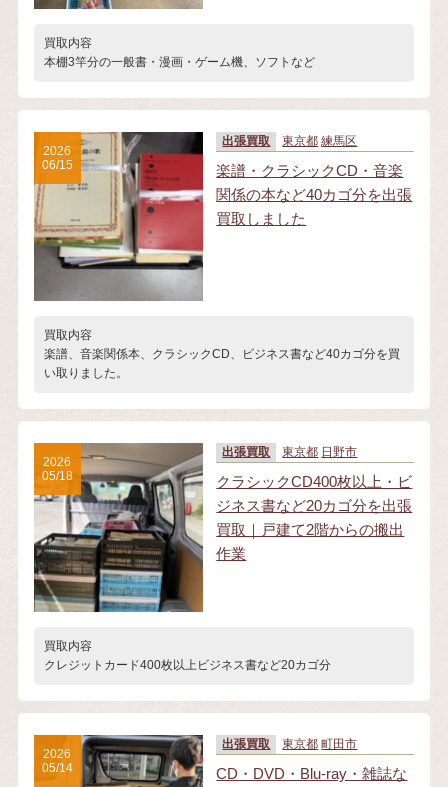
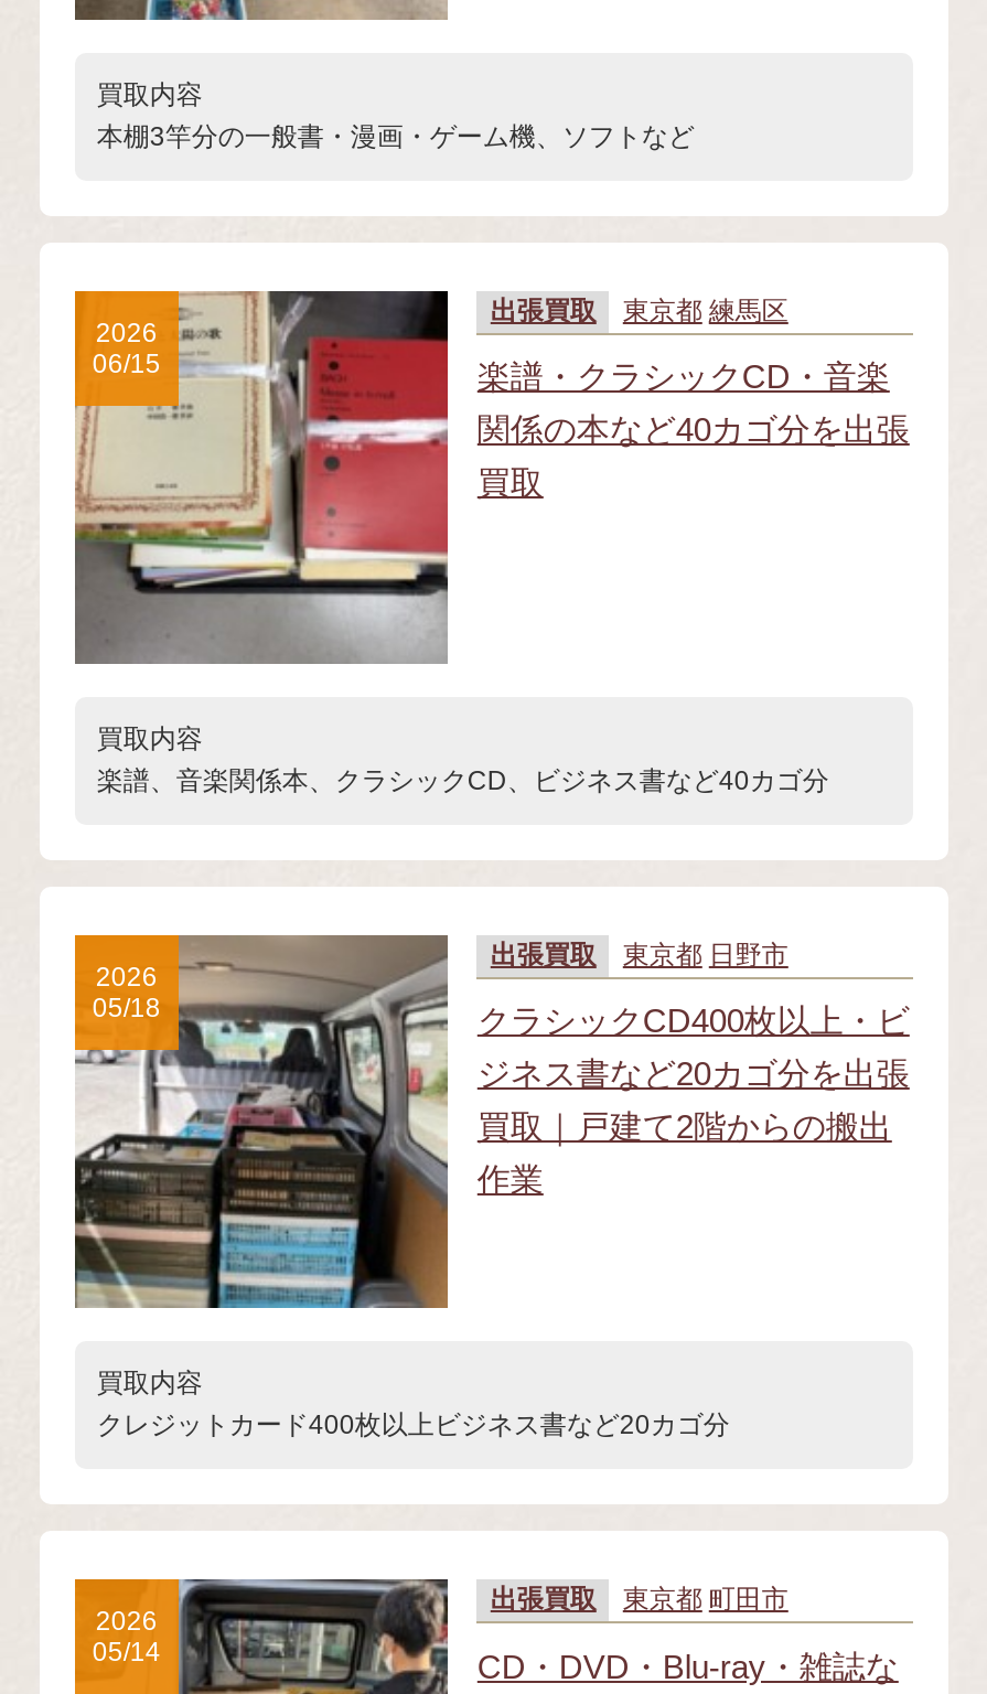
[216,210,306,227] 買取しました -> [477,463,543,501] 買取
[44,347,400,380] 楽譜、音楽関係本、クラシックCD、ビジネス書など40カゴ分を買 | い取りました。 -> [97,765,829,796] 楽譜、音楽関係本、クラシックCD、ビジネス書など40カゴ分

